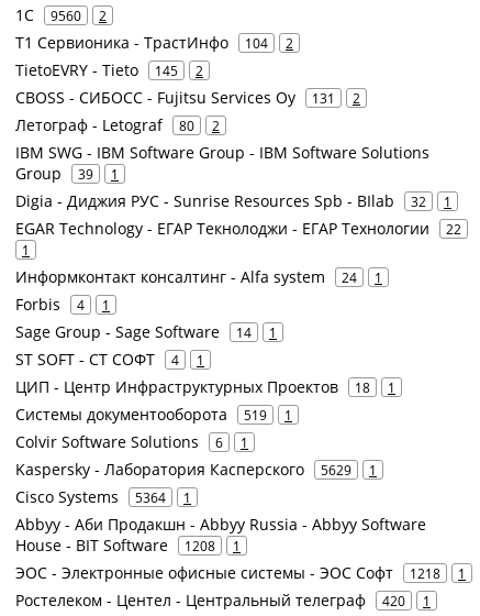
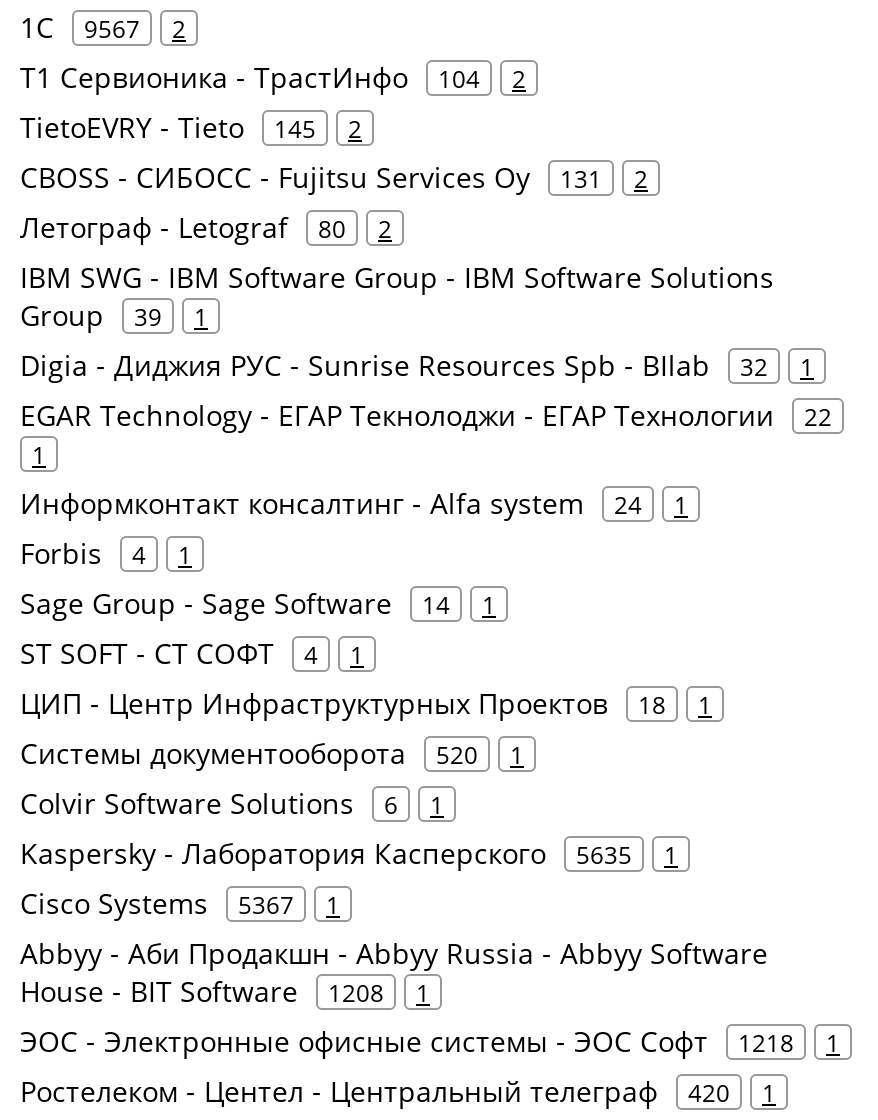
[15,5,107,25] 1С 9560 2 -> [20,8,186,46] 1С 9567 2
[15,404,292,425] Системы документооборота 519 1 -> [20,734,524,772] Системы документооборота 520 1
[15,459,377,480] Kaspersky - Лаборатория Касперского 5629 1 -> [20,834,678,872] Kaspersky - Лаборатория Касперского 5635 1
[15,486,191,507] Cisco Systems 5364 1 -> [20,884,340,922] Cisco Systems 5367 1

